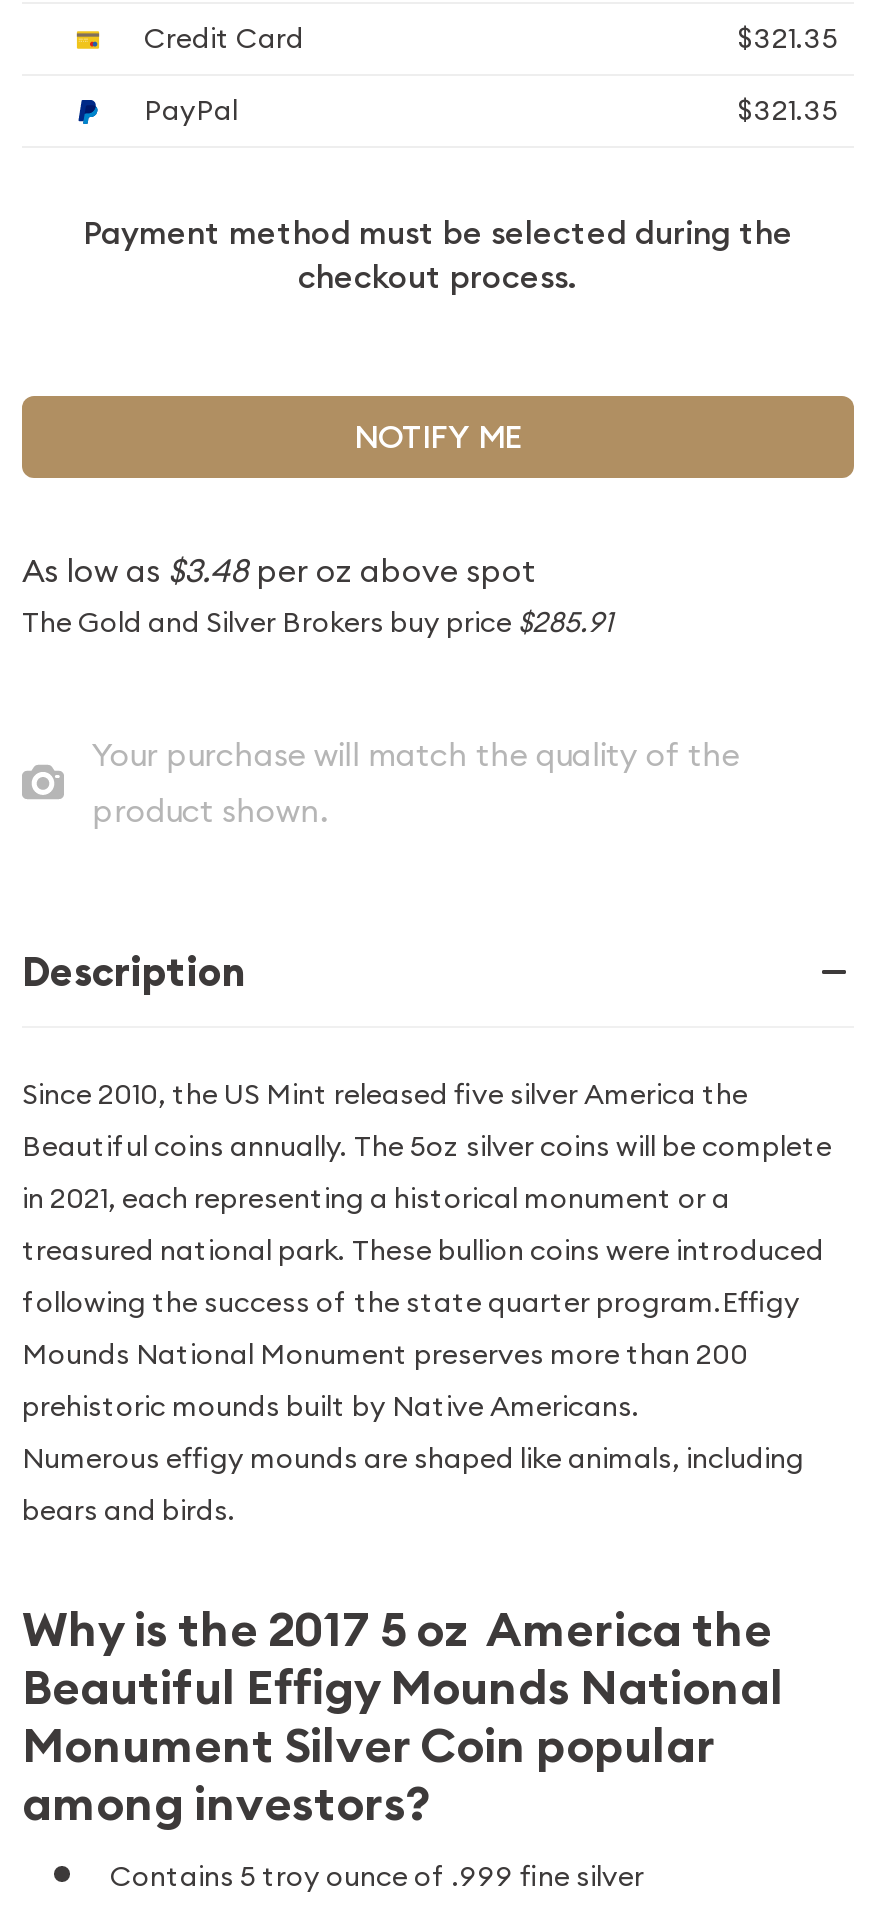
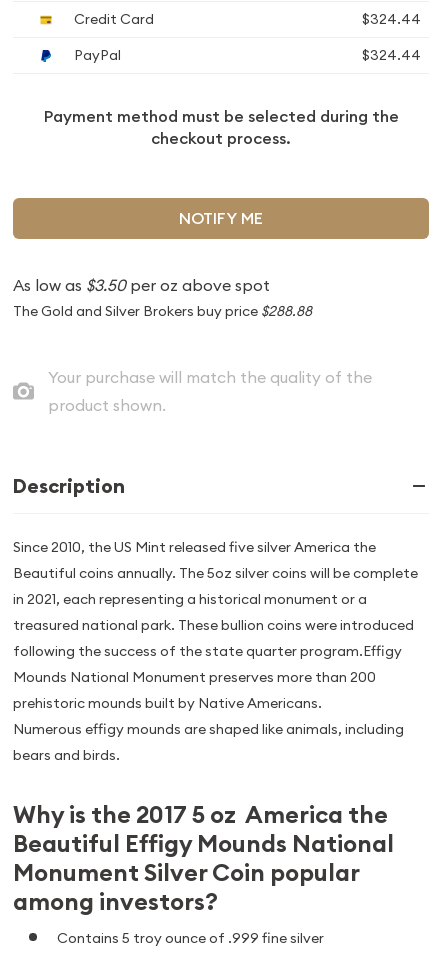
[738,20,838,56] $321.35 -> [362,10,421,28] $324.44
[738,92,838,128] $321.35 -> [362,46,421,64] $324.44
[22,550,536,590] As low as $3.48 per oz above spot -> [13,275,270,295] As low as $3.50 per oz above spot
[22,604,614,640] The Gold and Silver Brokers buy price $285.91 -> [13,302,312,320] The Gold and Silver Brokers buy price $288.88

